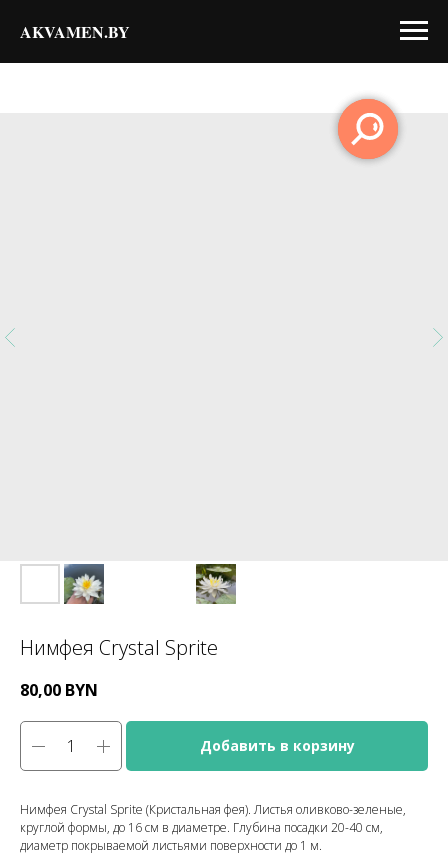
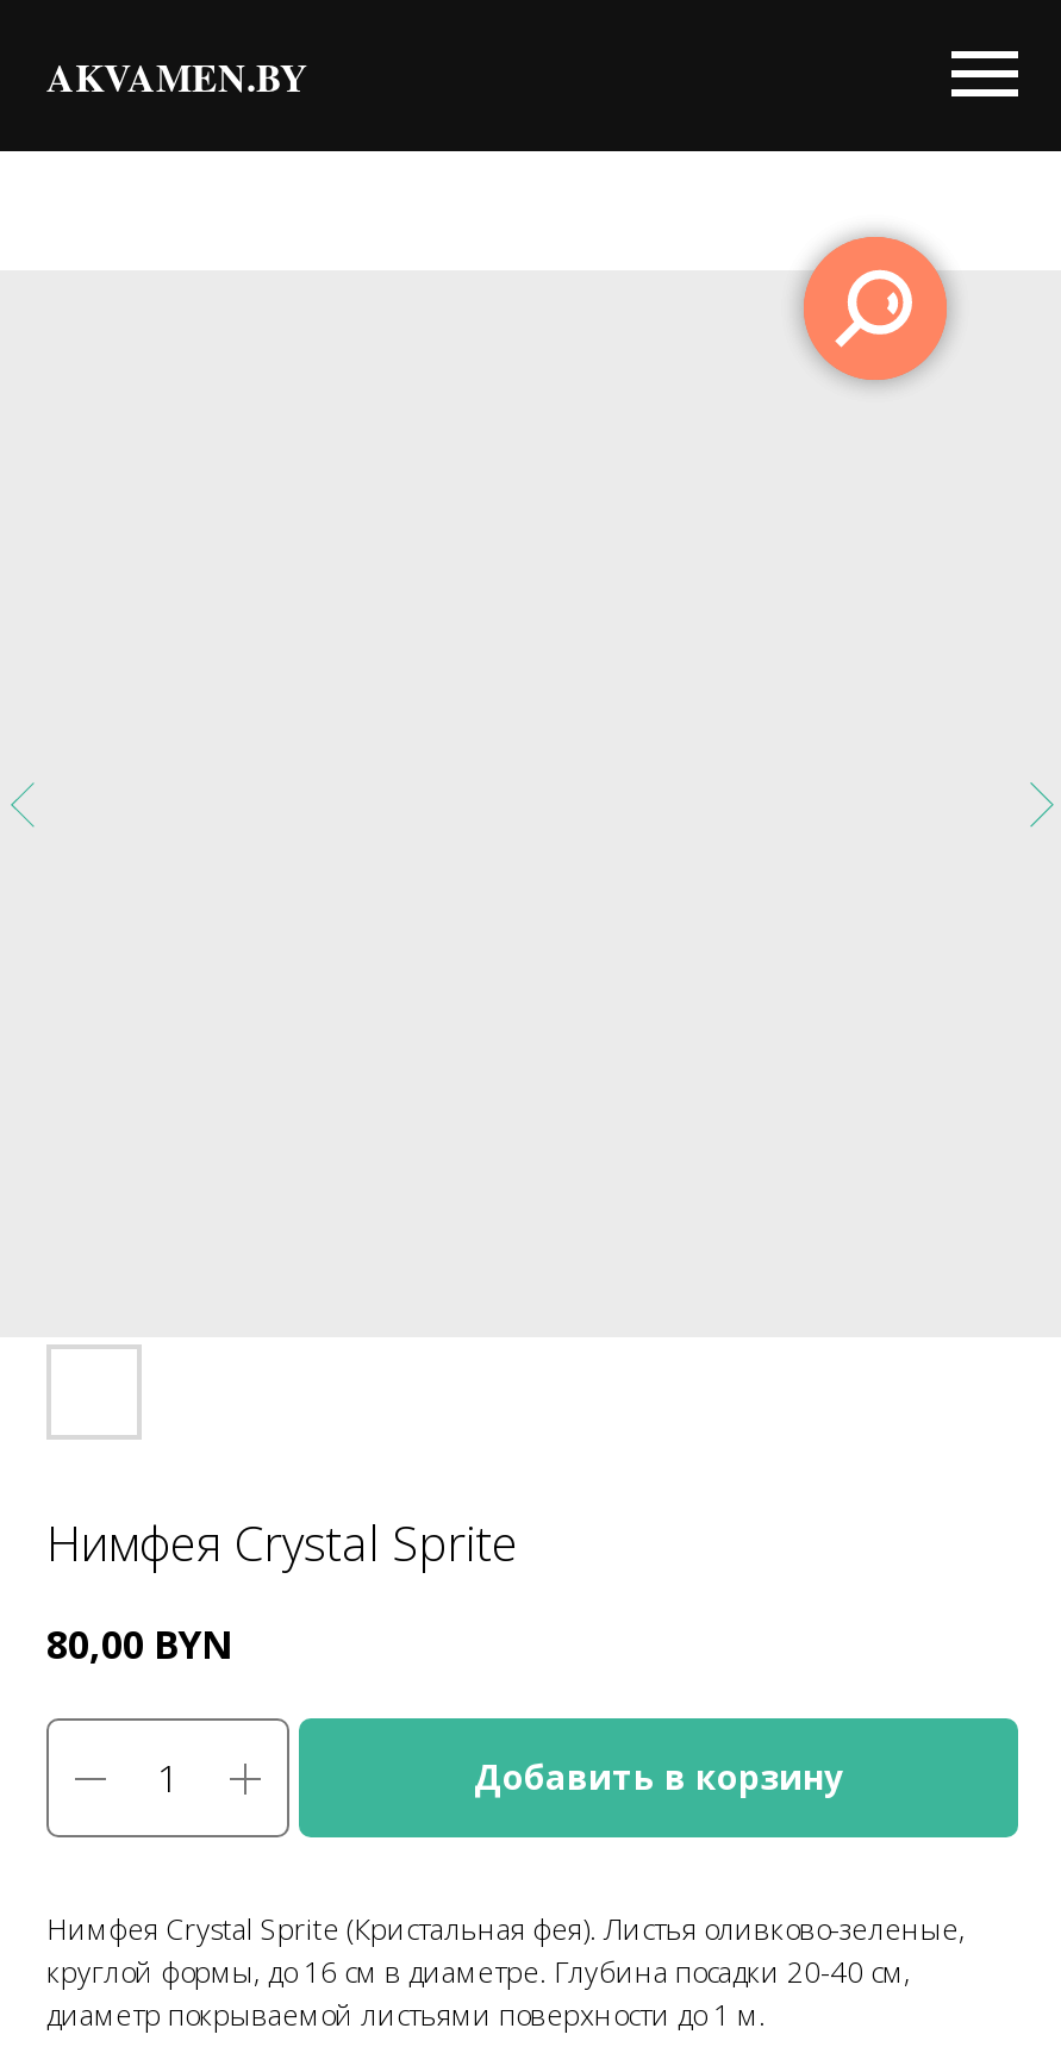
[63,563,105,605] [image] -> none
[195,563,237,605] [image] -> none

